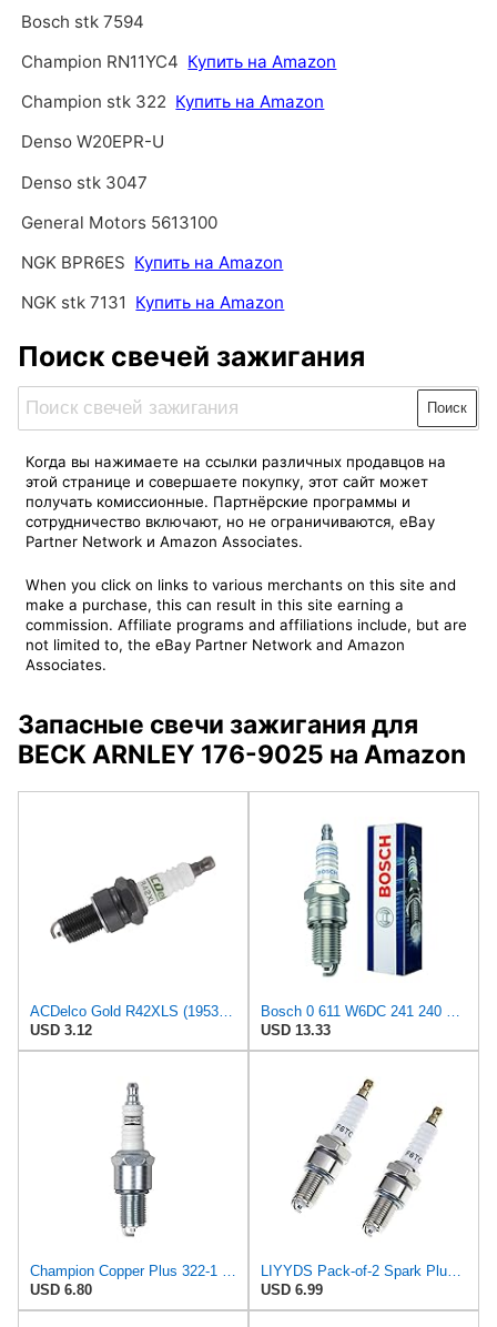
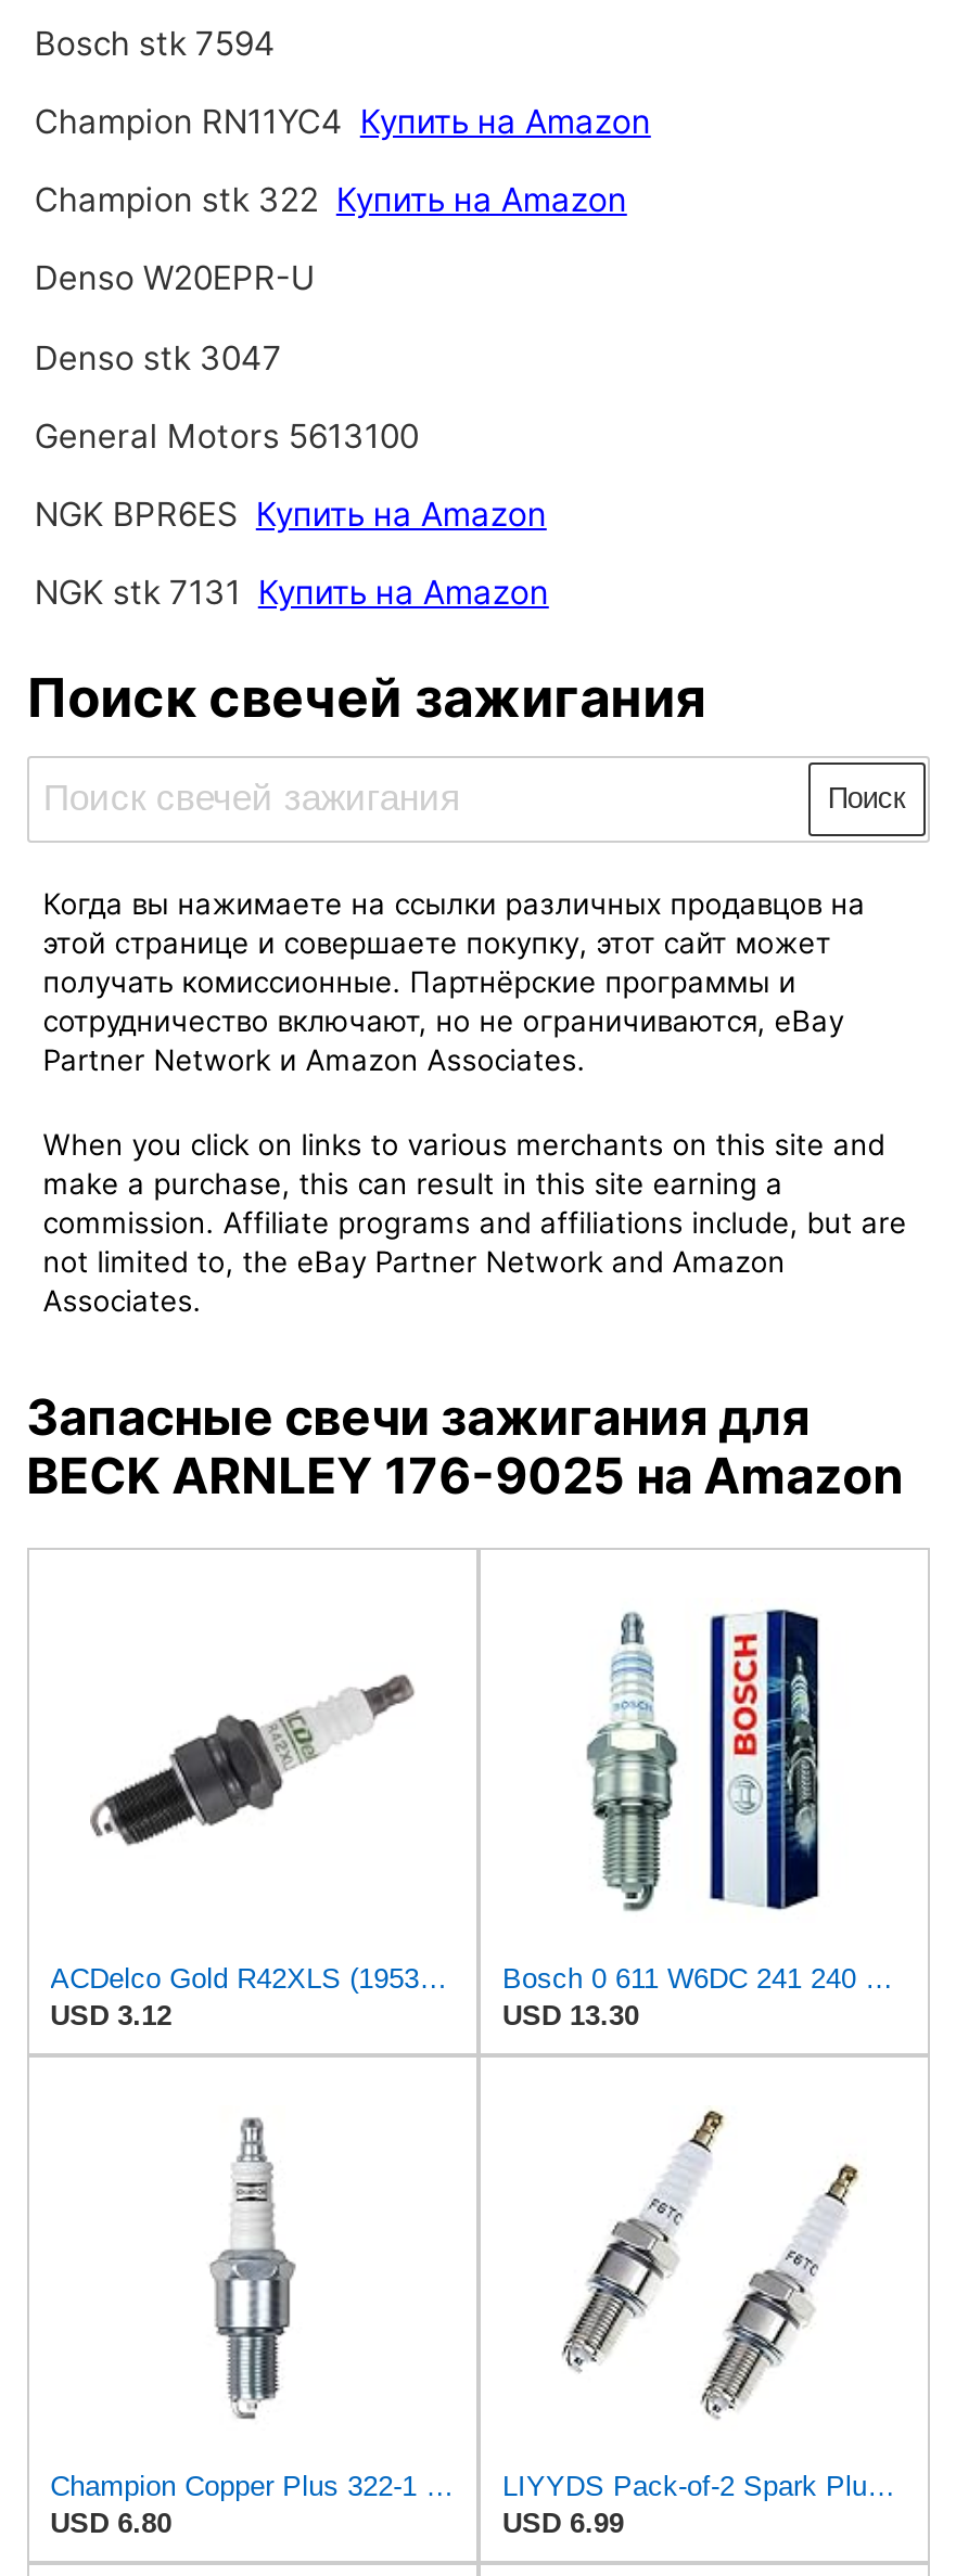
[261,1022,331,1039] USD 13.33 -> [502,2000,639,2032] USD 13.30

